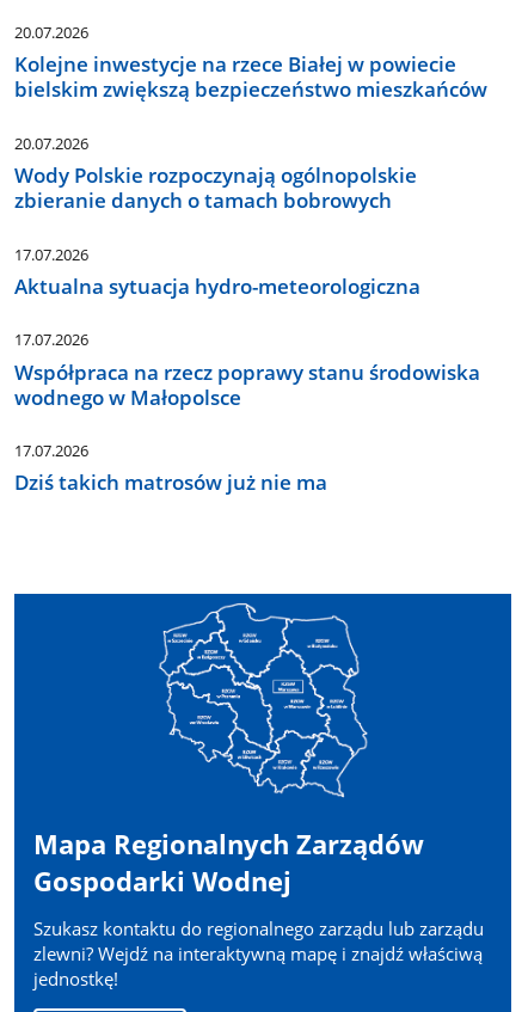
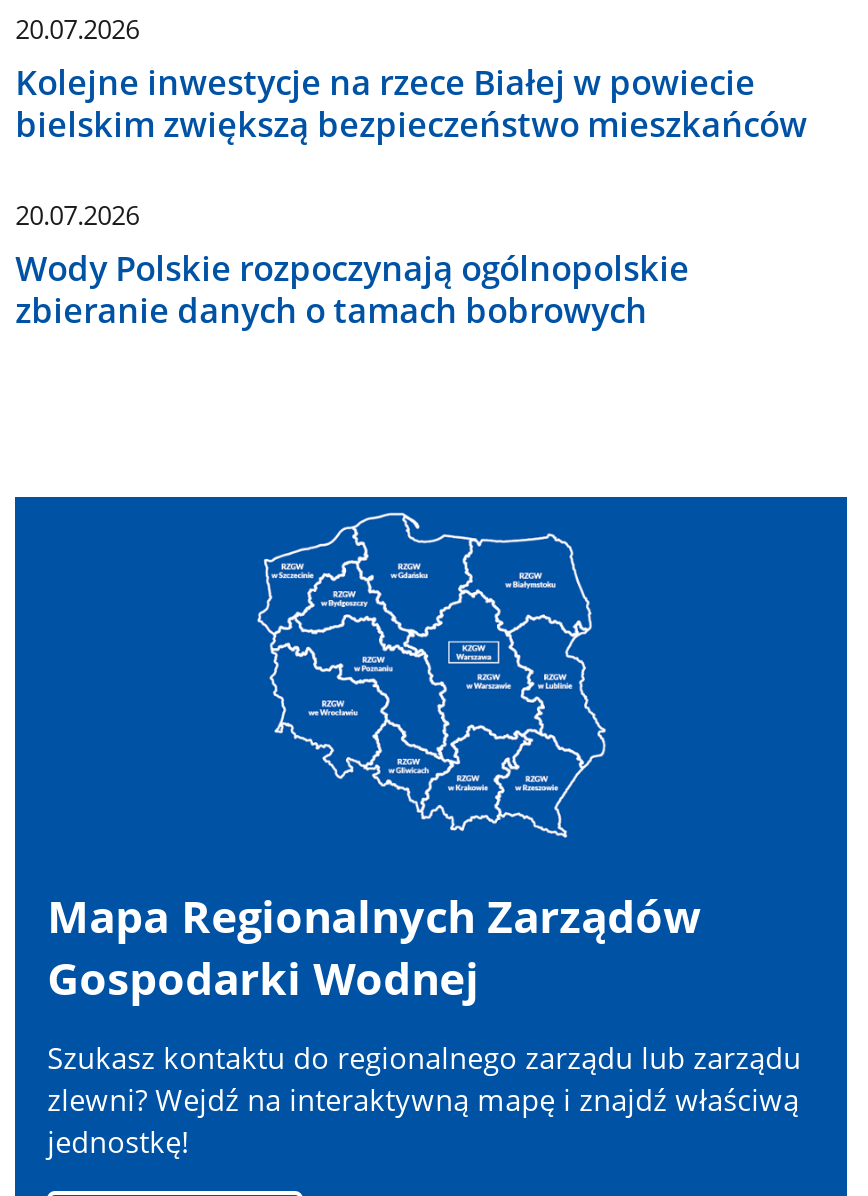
[14,243,480,496] 17.07.2026 | Aktualna sytuacja hydro-meteorologiczna | 17.07.2026 | Współpraca na rzecz poprawy stanu środowiska | wodnego w Małopolsce | 17.07.2026 | Dziś takich matrosów już nie ma -> none

